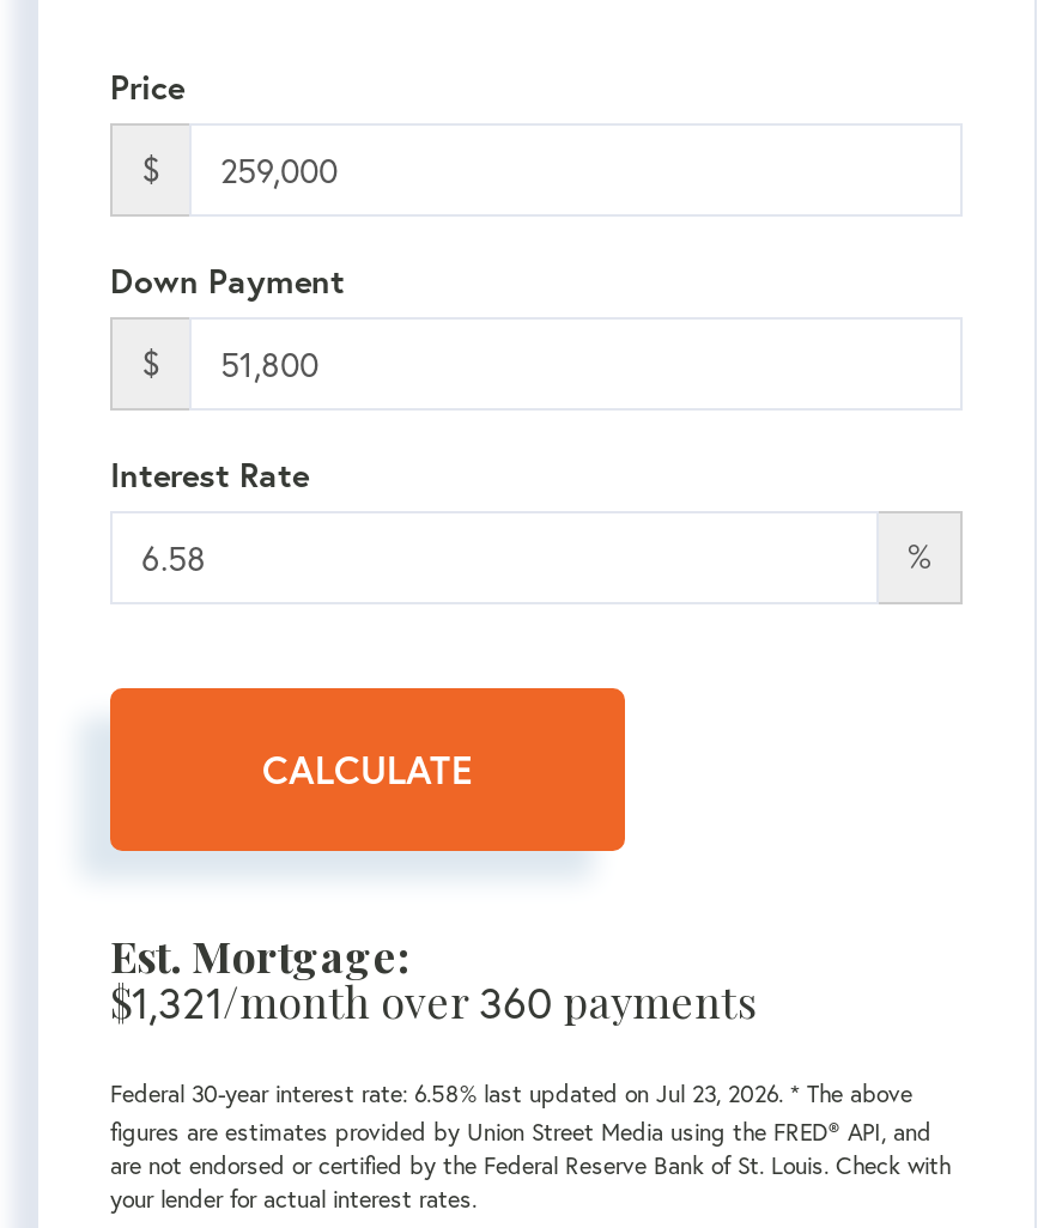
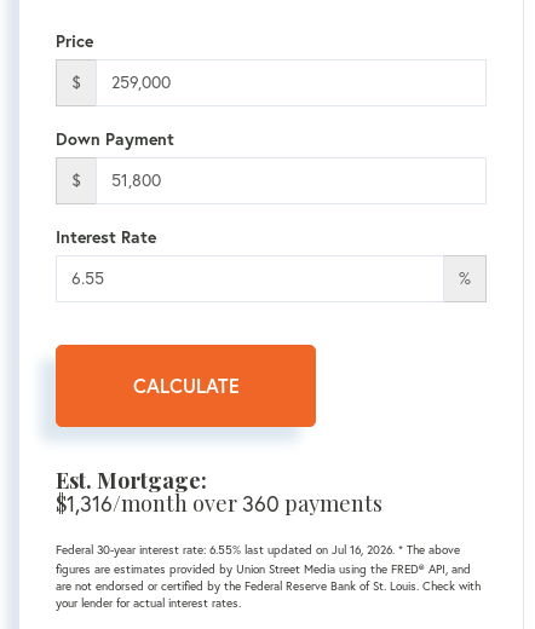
[110,972,757,1030] $1,321/month over 360 payments -> [56,488,382,517] $1,316/month over 360 payments
[110,1077,912,1109] Federal 30-year interest rate: 6.58% last updated on Jul 23, 2026. * The above -> [56,541,460,557] Federal 30-year interest rate: 6.55% last updated on Jul 16, 2026. * The above

